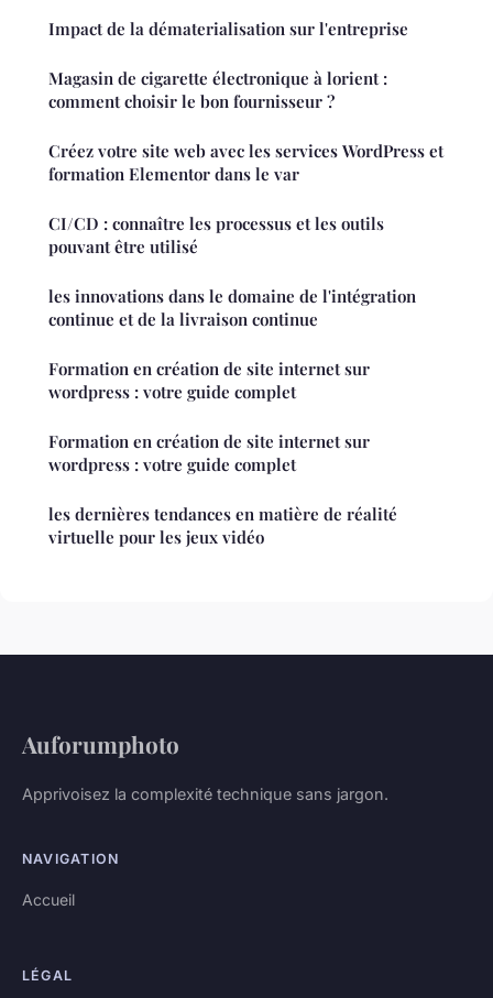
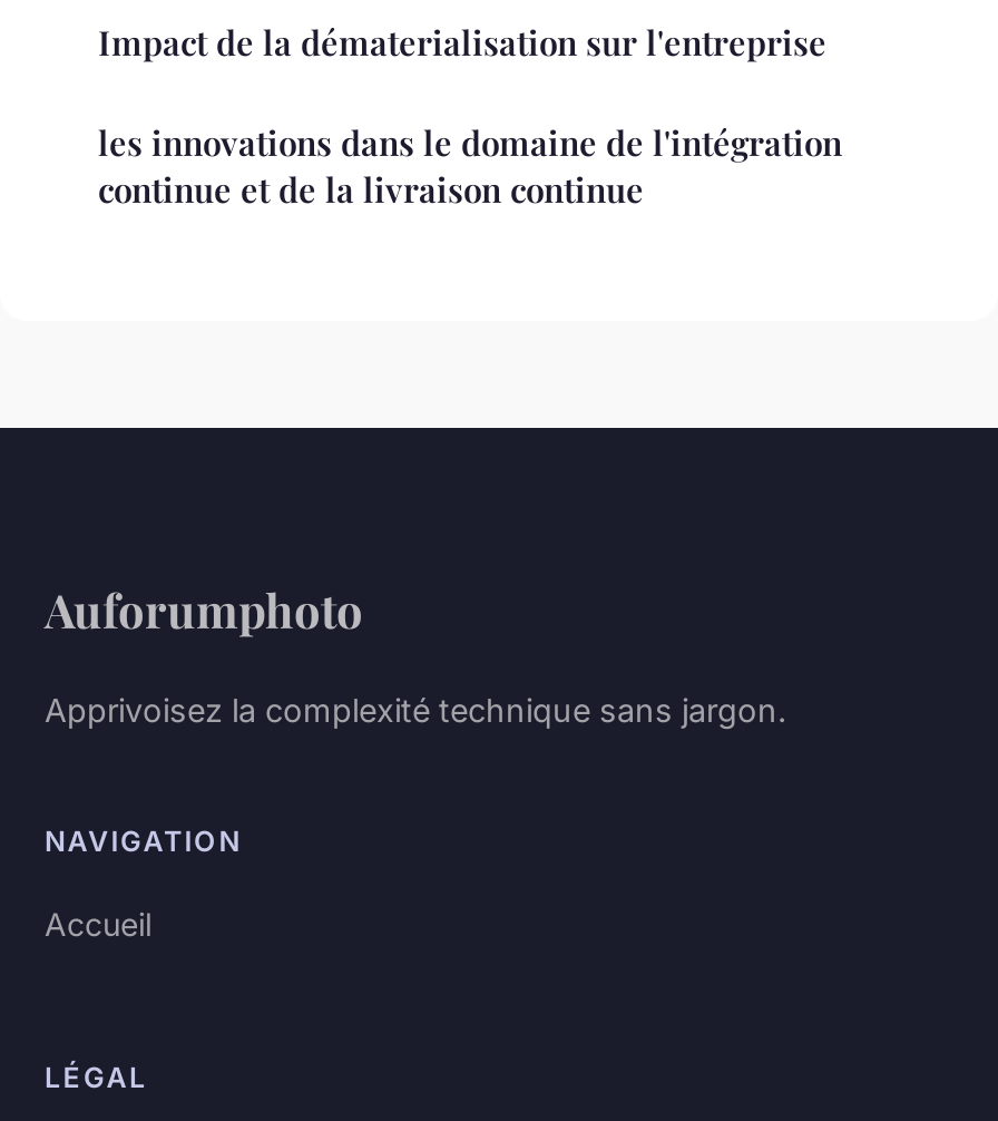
[48,68,443,258] Magasin de cigarette électronique à lorient : | comment choisir le bon fournisseur ? | Créez votre site web avec les services WordPress et | formation Elementor dans le var | CI/CD : connaître les processus et les outils | pouvant être utilisé -> none
[48,358,397,548] Formation en création de site internet sur | wordpress : votre guide complet | Formation en création de site internet sur | wordpress : votre guide complet | les dernières tendances en matière de réalité | virtuelle pour les jeux vidéo -> none

